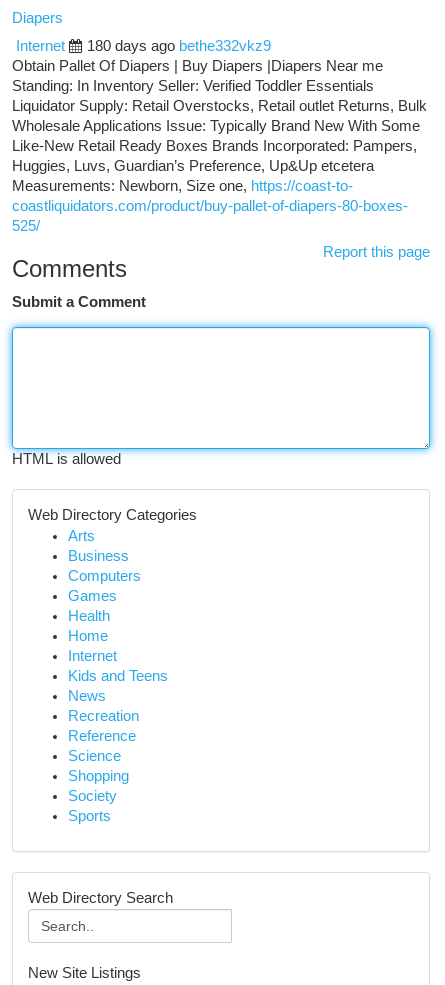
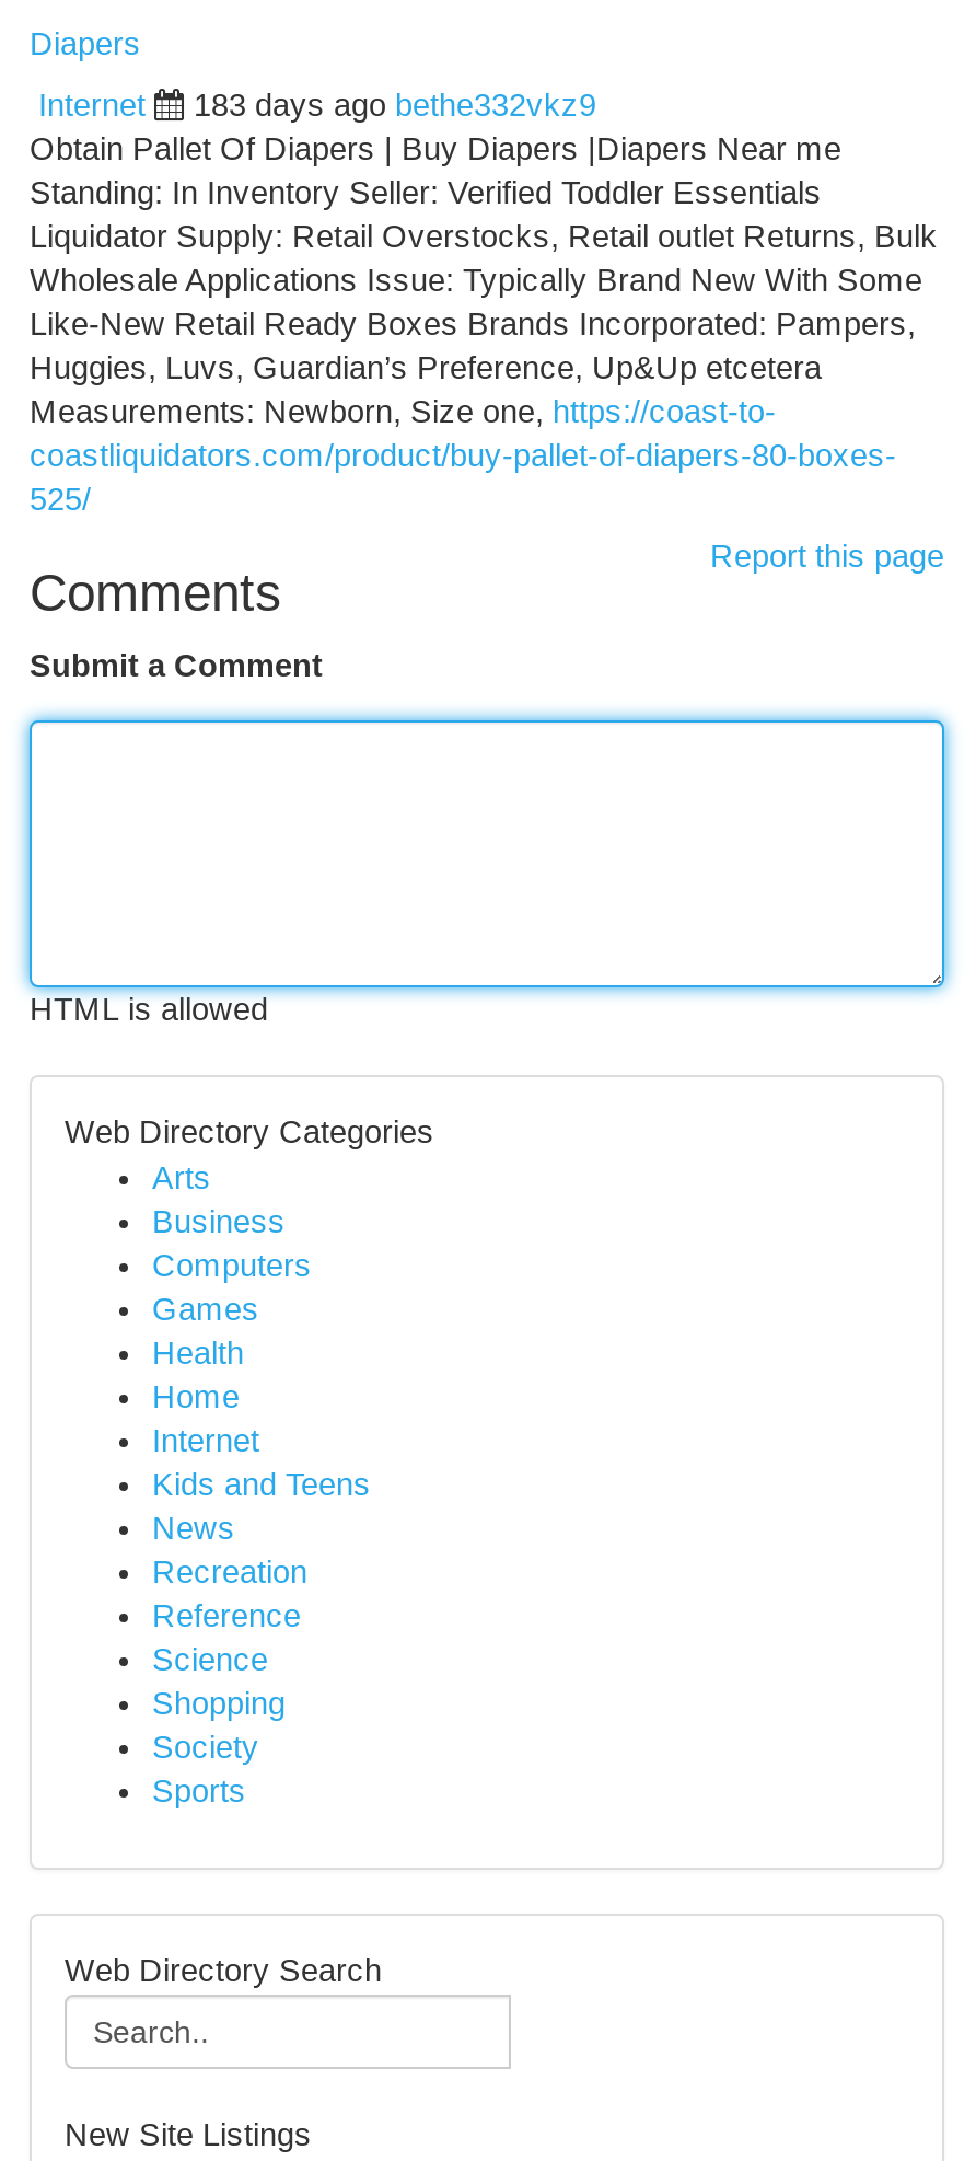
[87,38,271,54] 180 days ago bethe332vkz9 -> [194,88,596,123] 183 days ago bethe332vkz9

